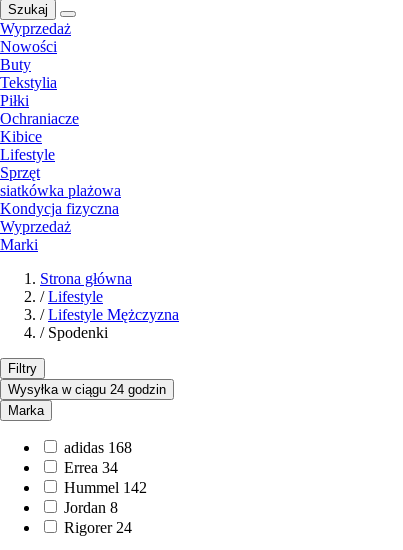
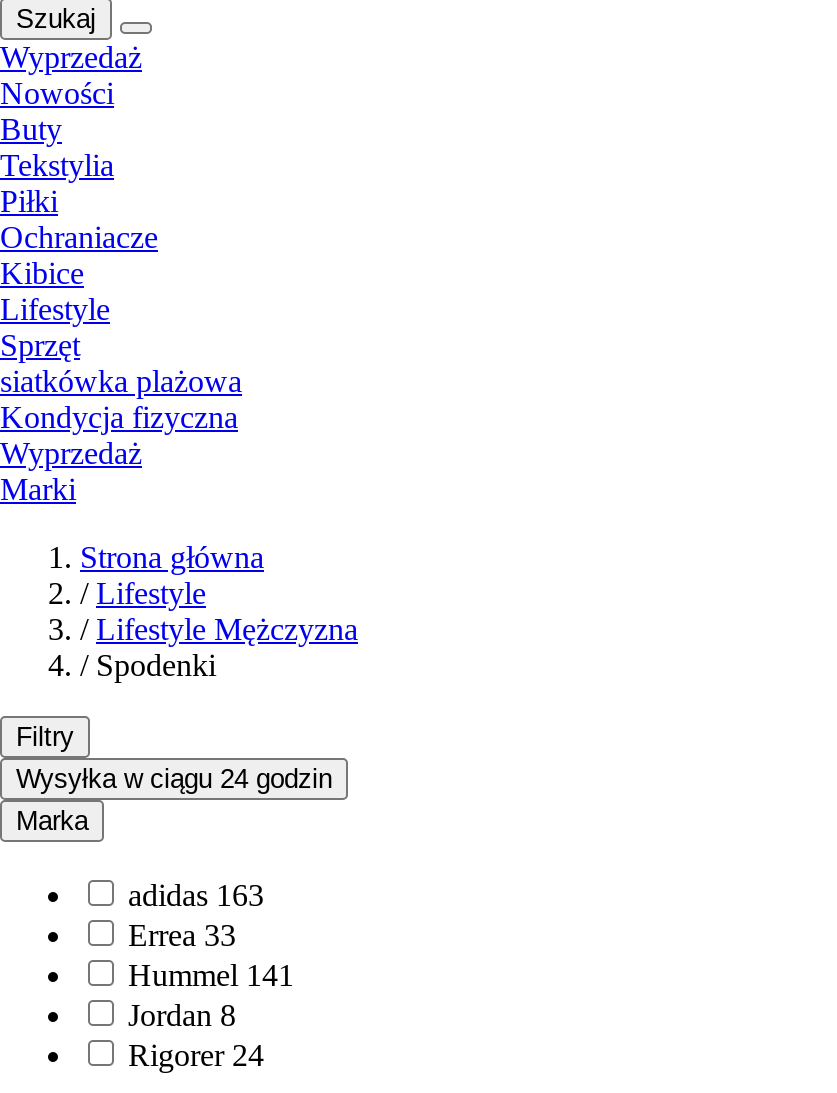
[64,439,132,456] adidas 168 -> [128,879,264,913] adidas 163
[64,459,118,476] Errea 34 -> [128,919,236,953] Errea 33
[64,479,147,496] Hummel 142 -> [128,959,294,993] Hummel 141

